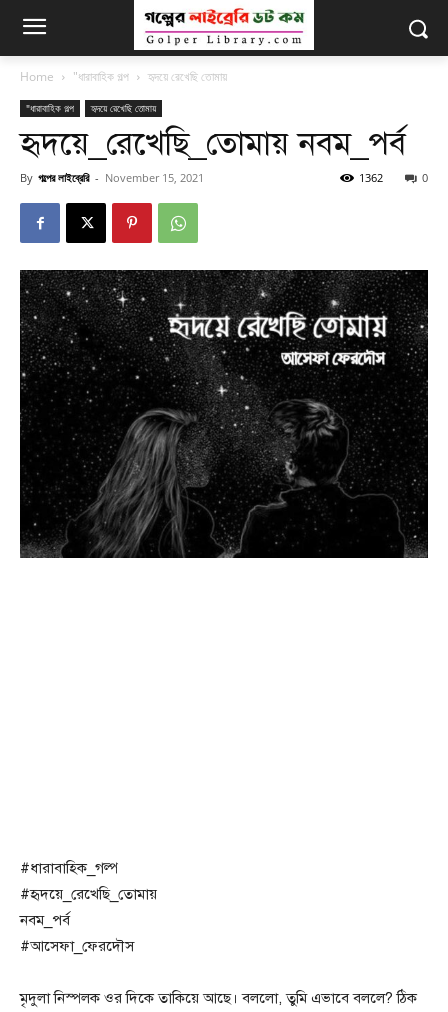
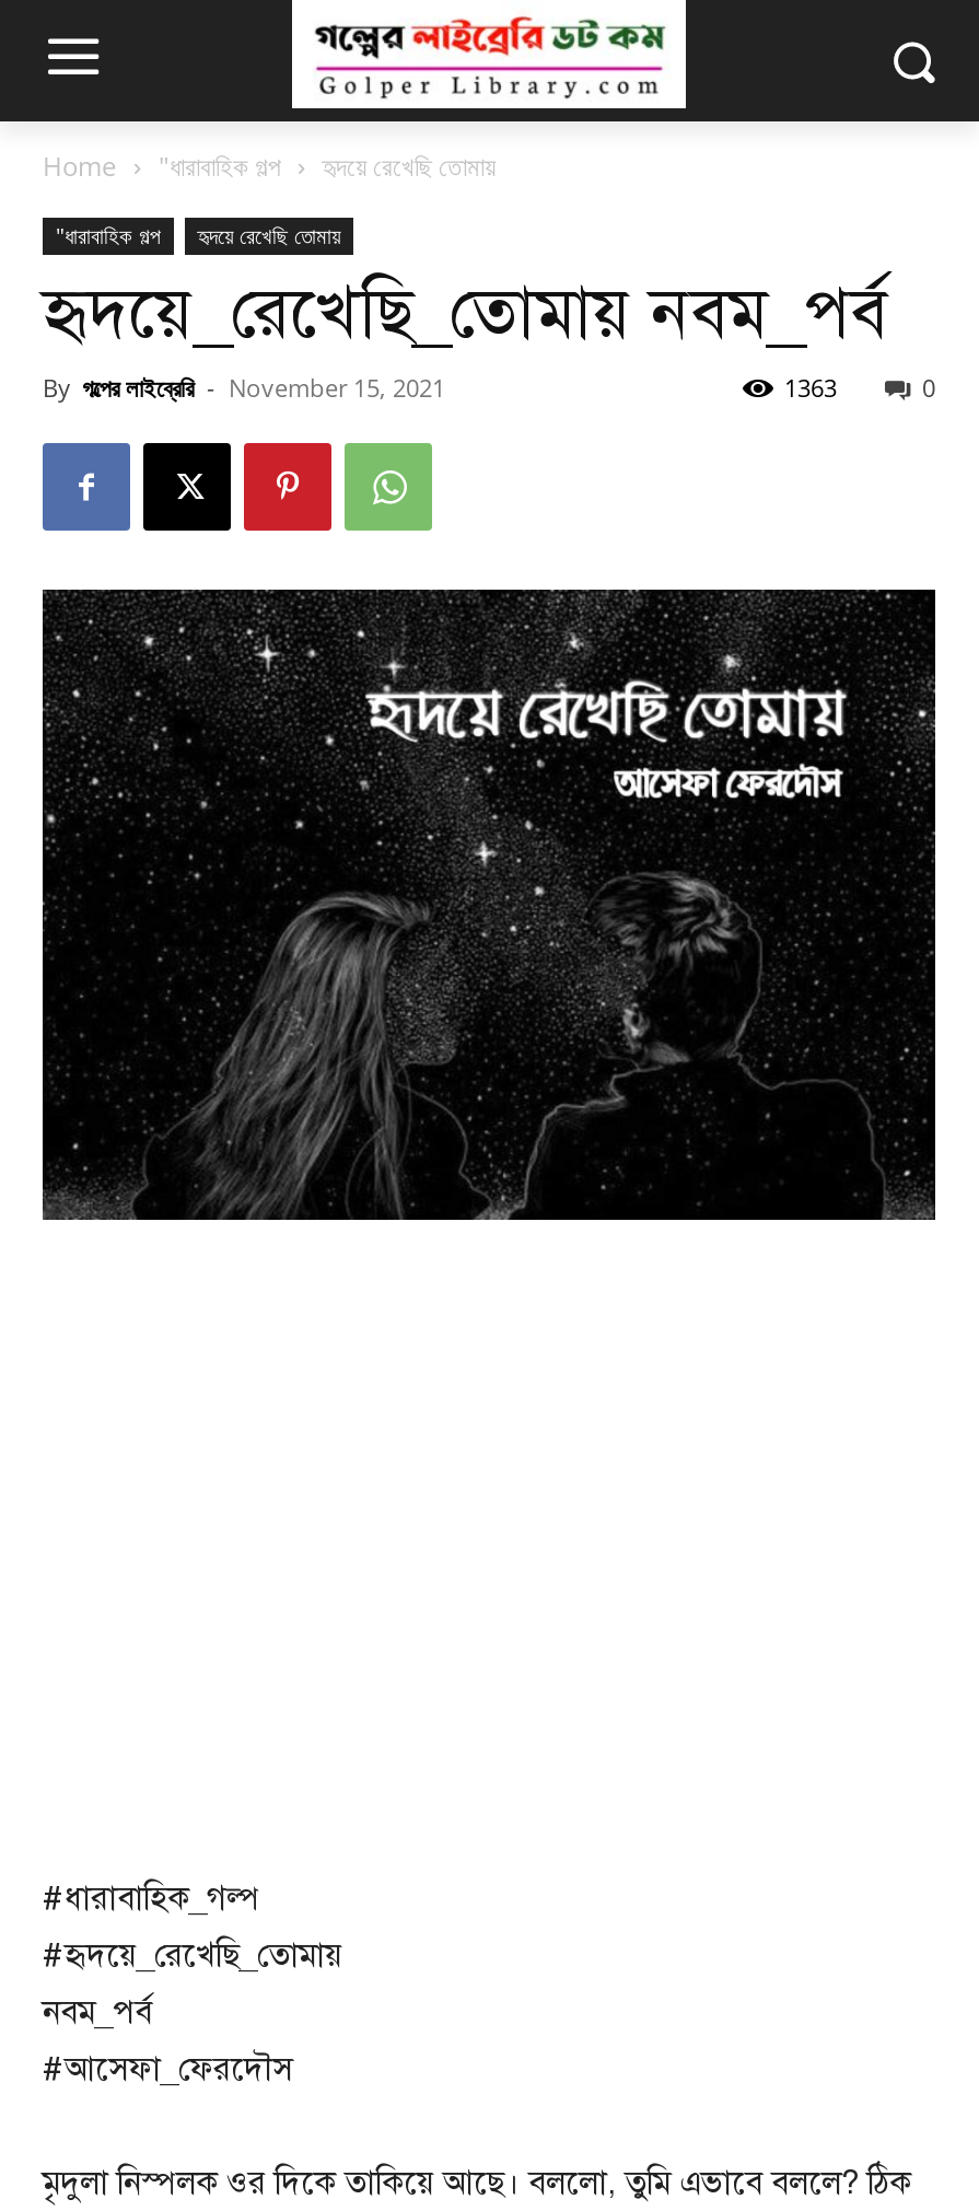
[359,170,383,185] 1362 -> [784,371,837,404] 1363

